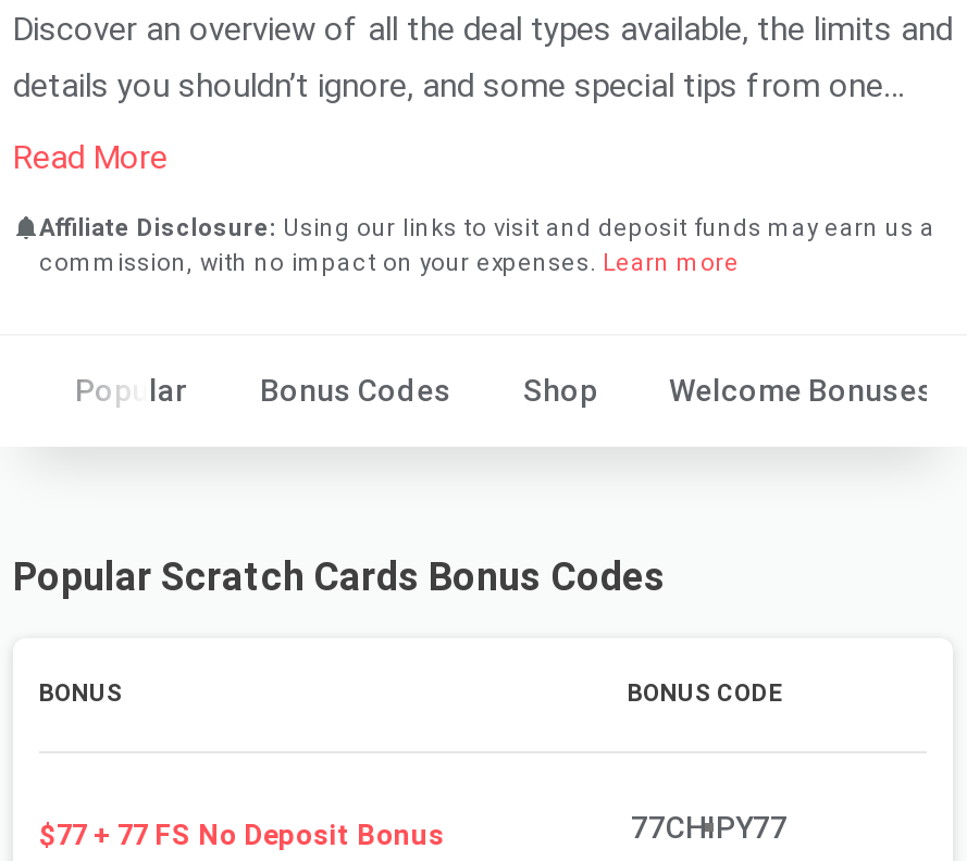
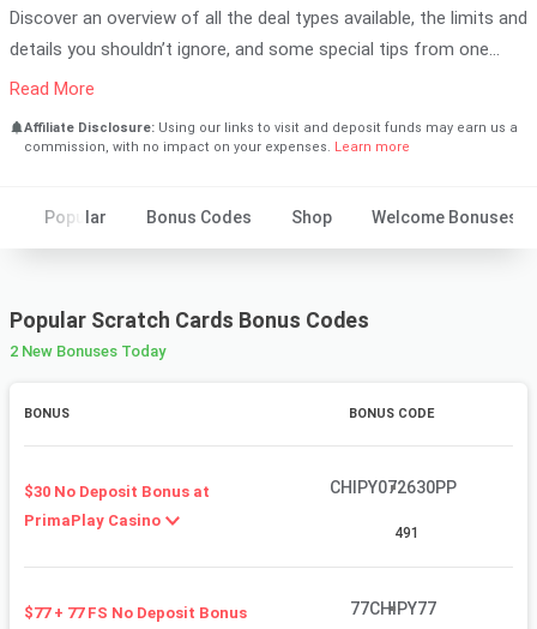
none -> [10,342,165,360] 2 New Bonuses Today
none -> [24,482,210,529] $30 No Deposit Bonus at | PrimaPlay Casino
none -> [330,478,457,541] CHIPY072630PP | 491

